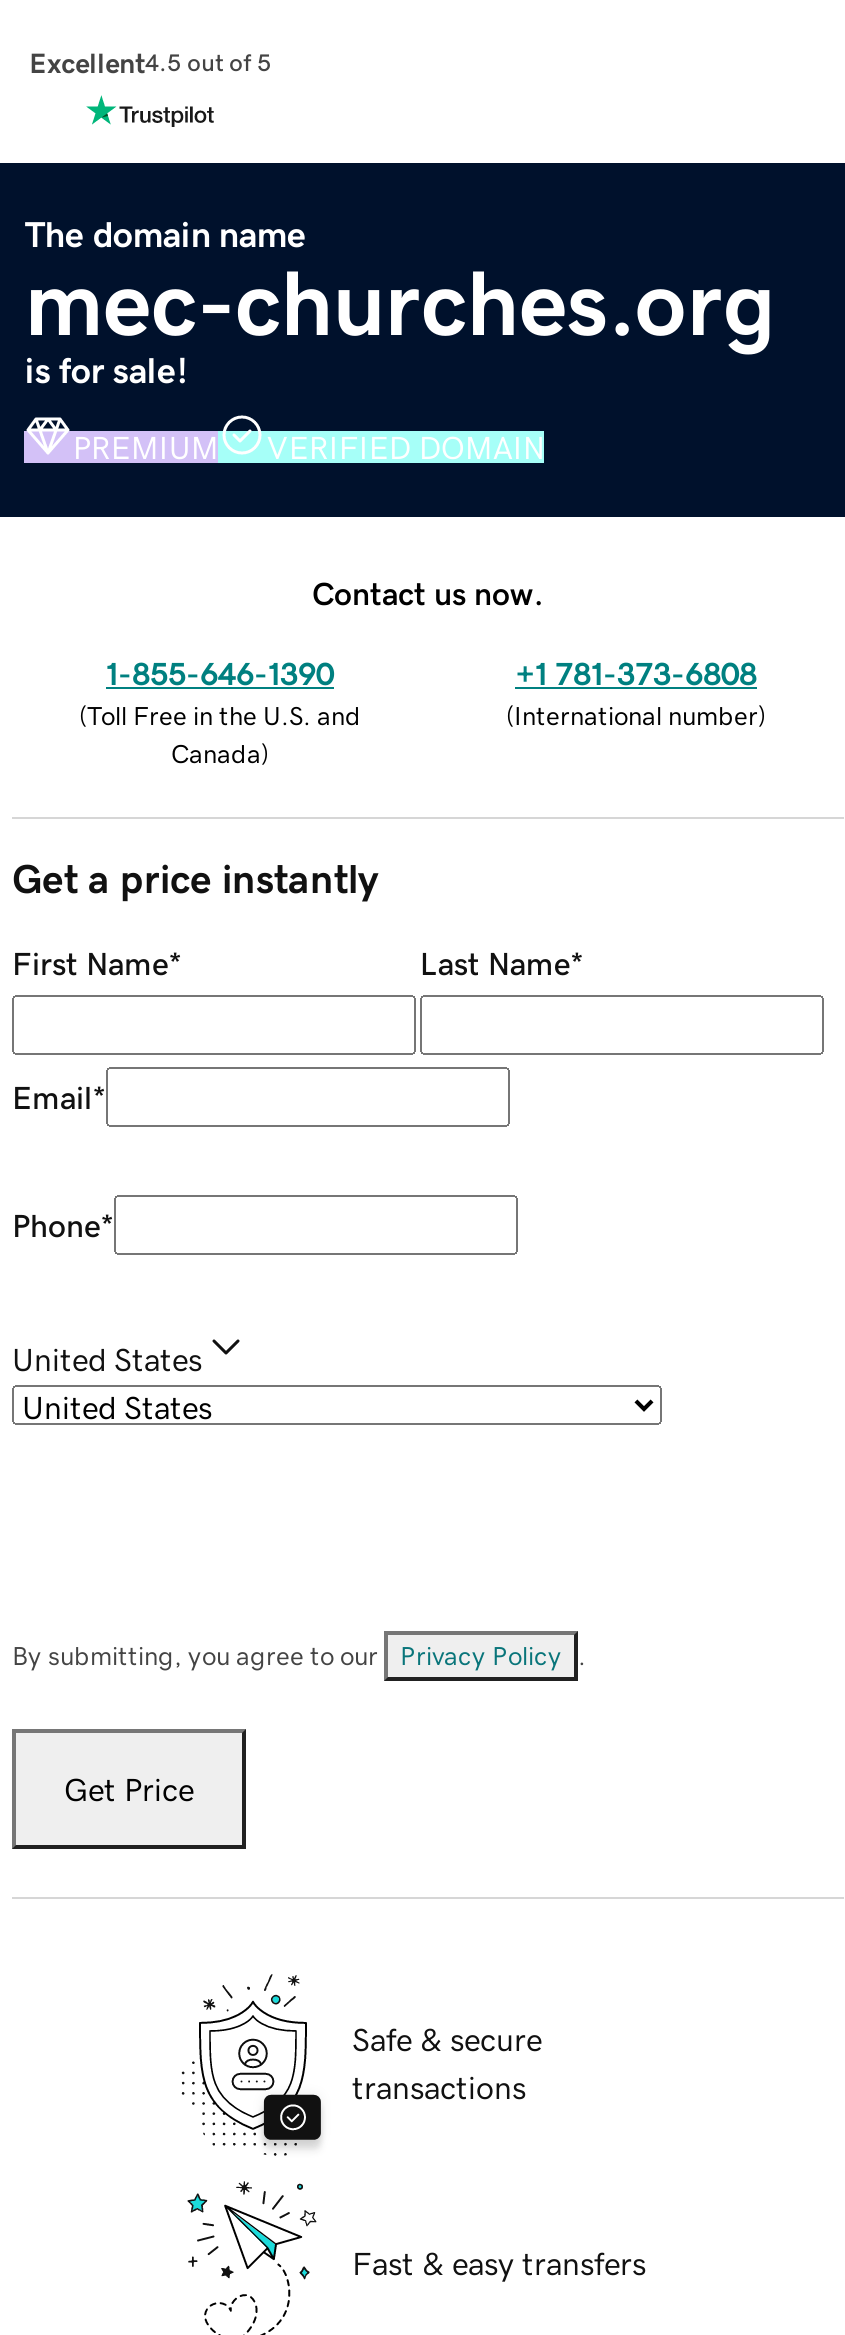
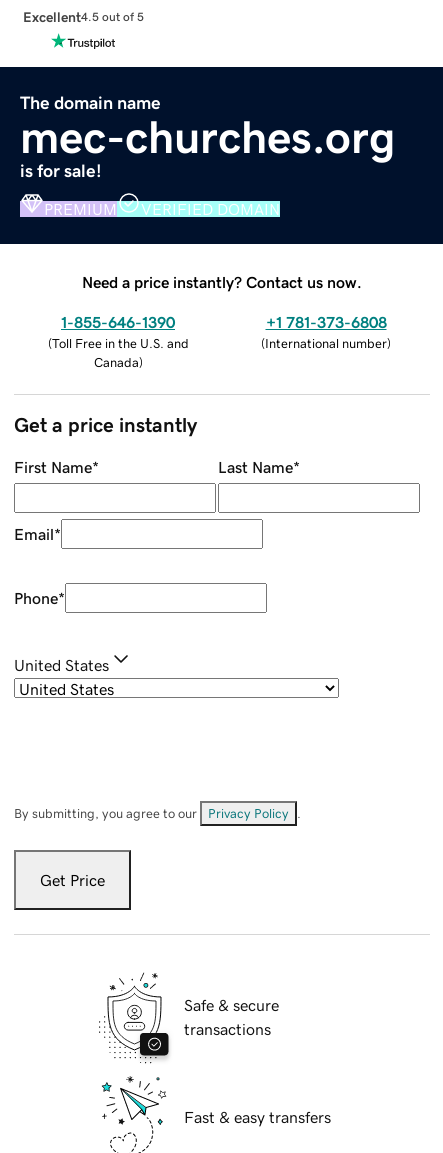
[312,576,544,608] Contact us now. -> [82,274,362,290] Need a price instantly? Contact us now.

